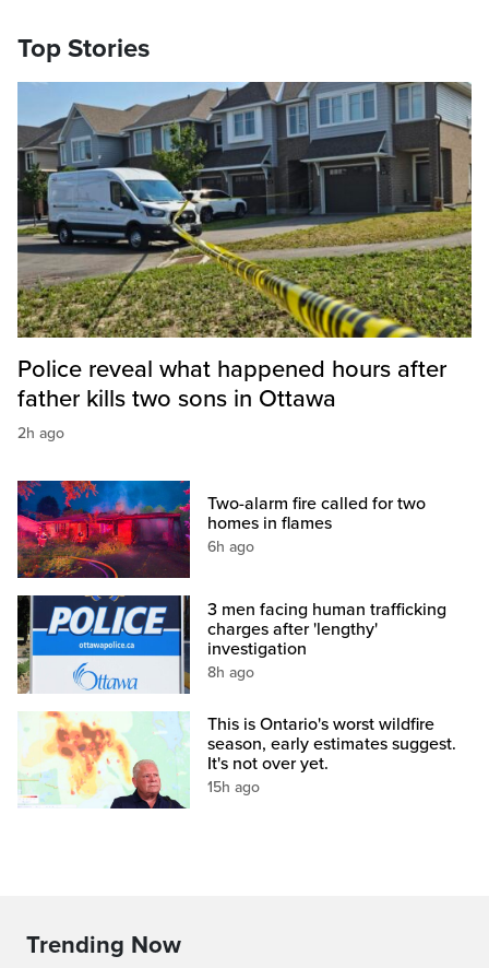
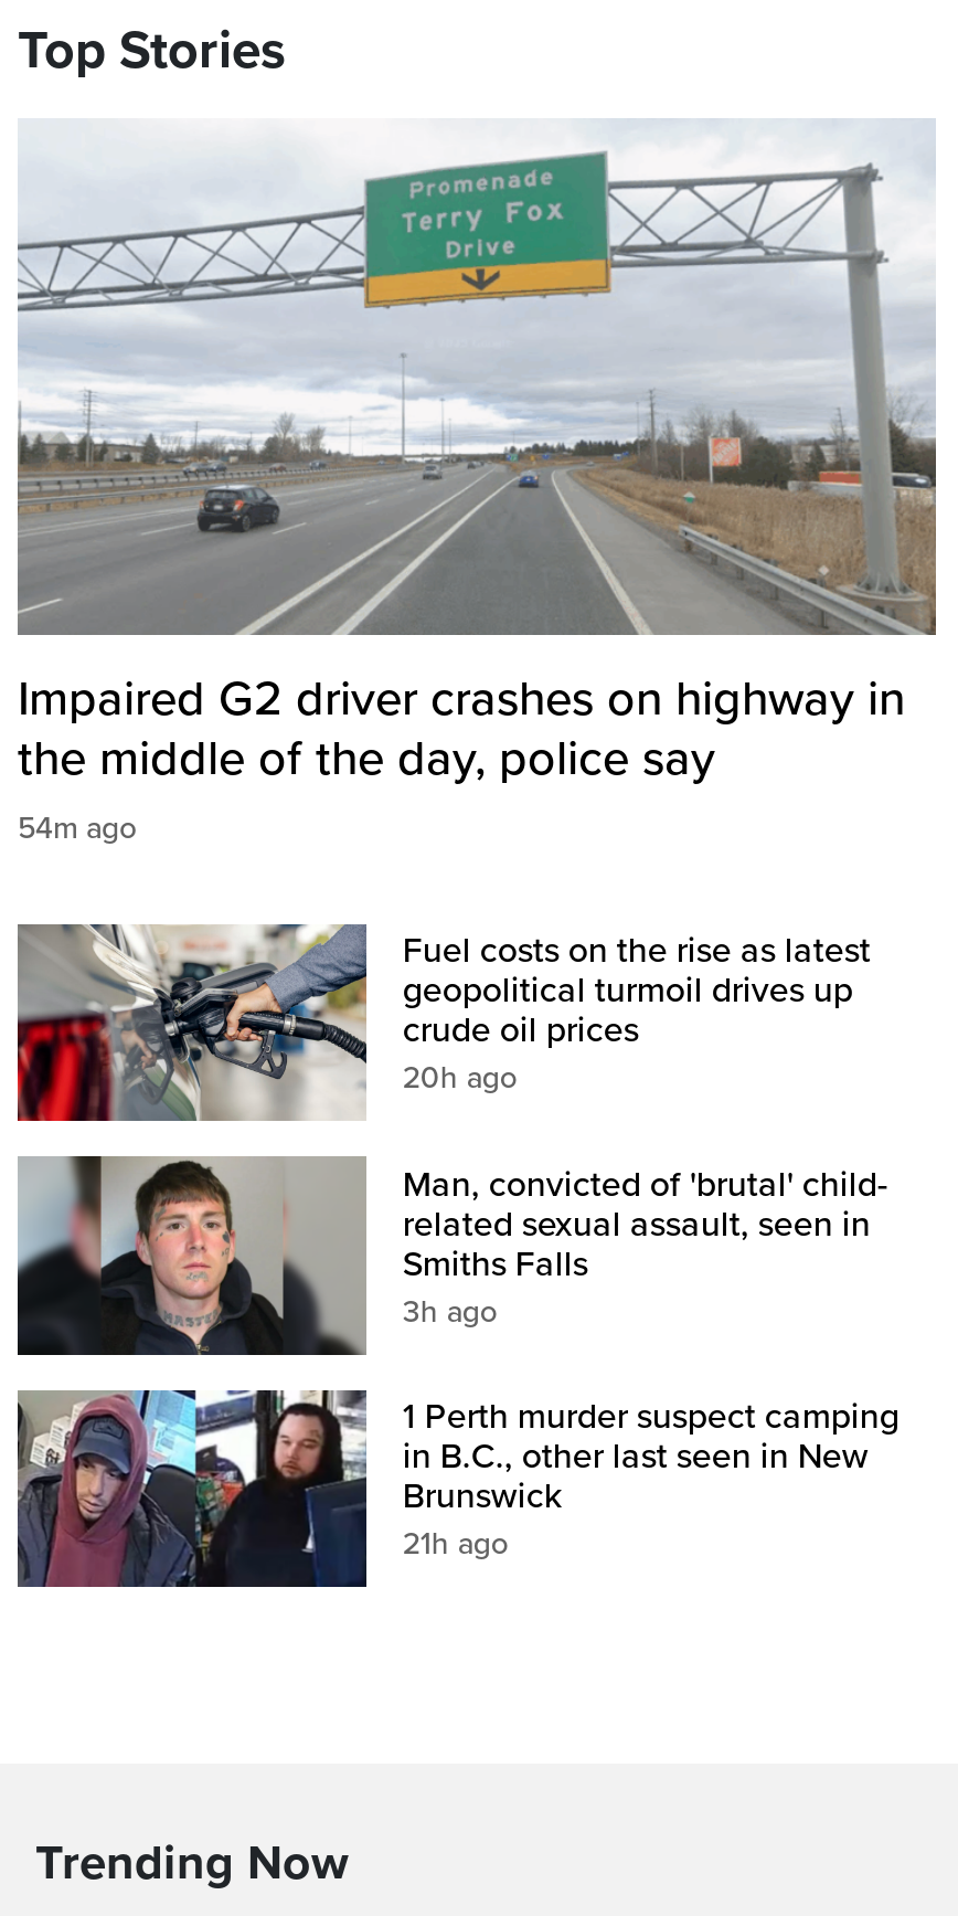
[16,81,473,443] [image] | Police reveal what happened hours after | father kills two sons in Ottawa | 2h ago -> [18,118,936,848] [image] | Impaired G2 driver crashes on highway in | the middle of the day, police say | 54m ago
[16,480,426,579] [image] | Two-alarm fire called for two | homes in flames | 6h ago -> [15,922,871,1123] [image] | Fuel costs on the rise as latest | geopolitical turmoil drives up | crude oil prices | 20h ago
[16,594,447,694] [image] | 3 men facing human trafficking | charges after 'lengthy' | investigation | 8h ago -> [15,1154,888,1357] [image] | Man, convicted of 'brutal' child- | related sexual assault, seen in | Smiths Falls | 3h ago
[17,711,457,810] [image] | This is Ontario's worst wildfire | season, early estimates suggest. | It's not over yet. | 15h ago -> [15,1388,899,1589] [image] | 1 Perth murder suspect camping | in B.C., other last seen in New | Brunswick | 21h ago

